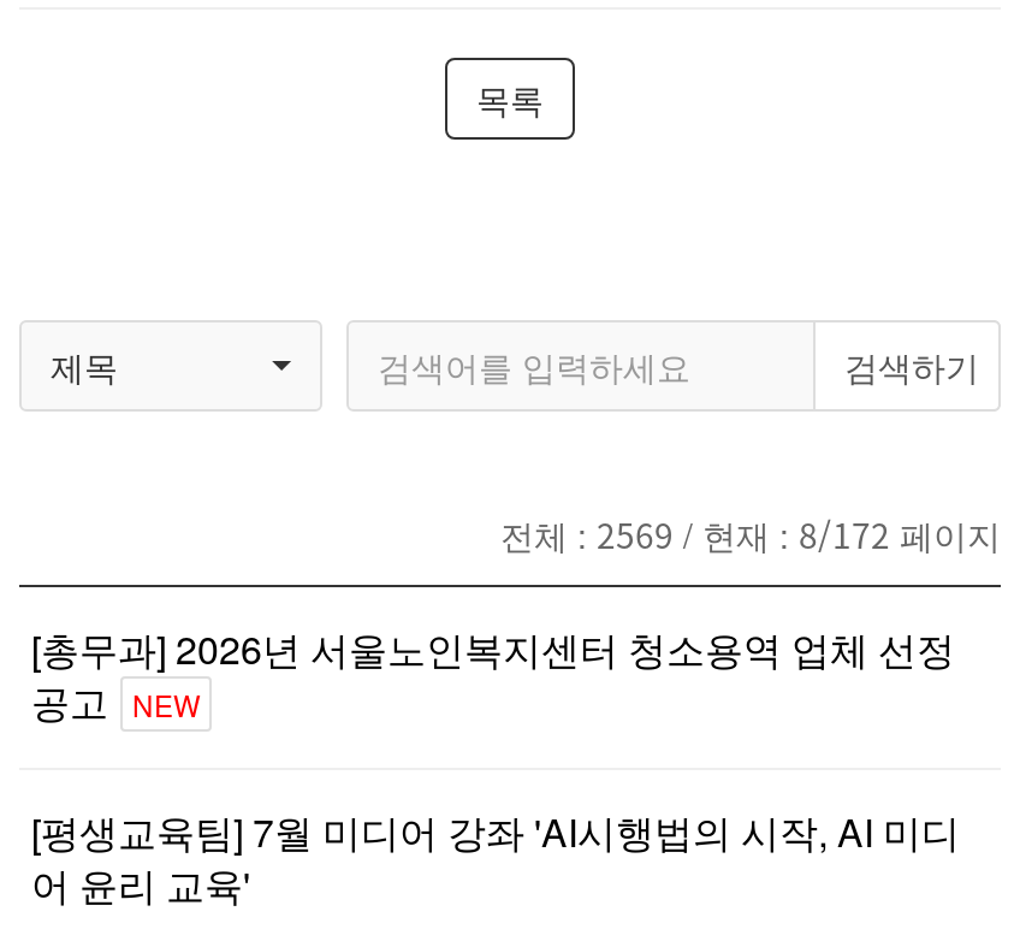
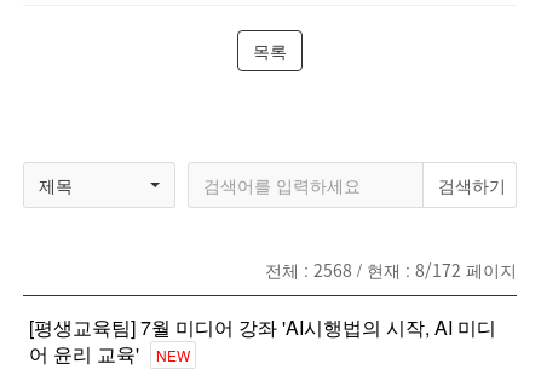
[31,509,1001,729] 전체 : 2569 / 현재 : 8/172 페이지 | [총무과] 2026년 서울노인복지센터 청소용역 업체 선정 | 공고 NEW -> [265,257,517,281] 전체 : 2568 / 현재 : 8/172 페이지
[31,856,250,911] 어 윤리 교육' -> [29,340,190,367] 어 윤리 교육' NEW

